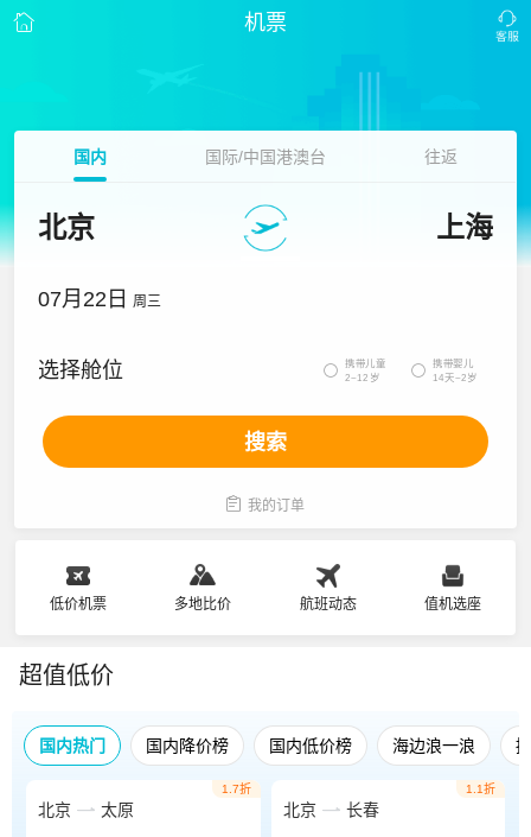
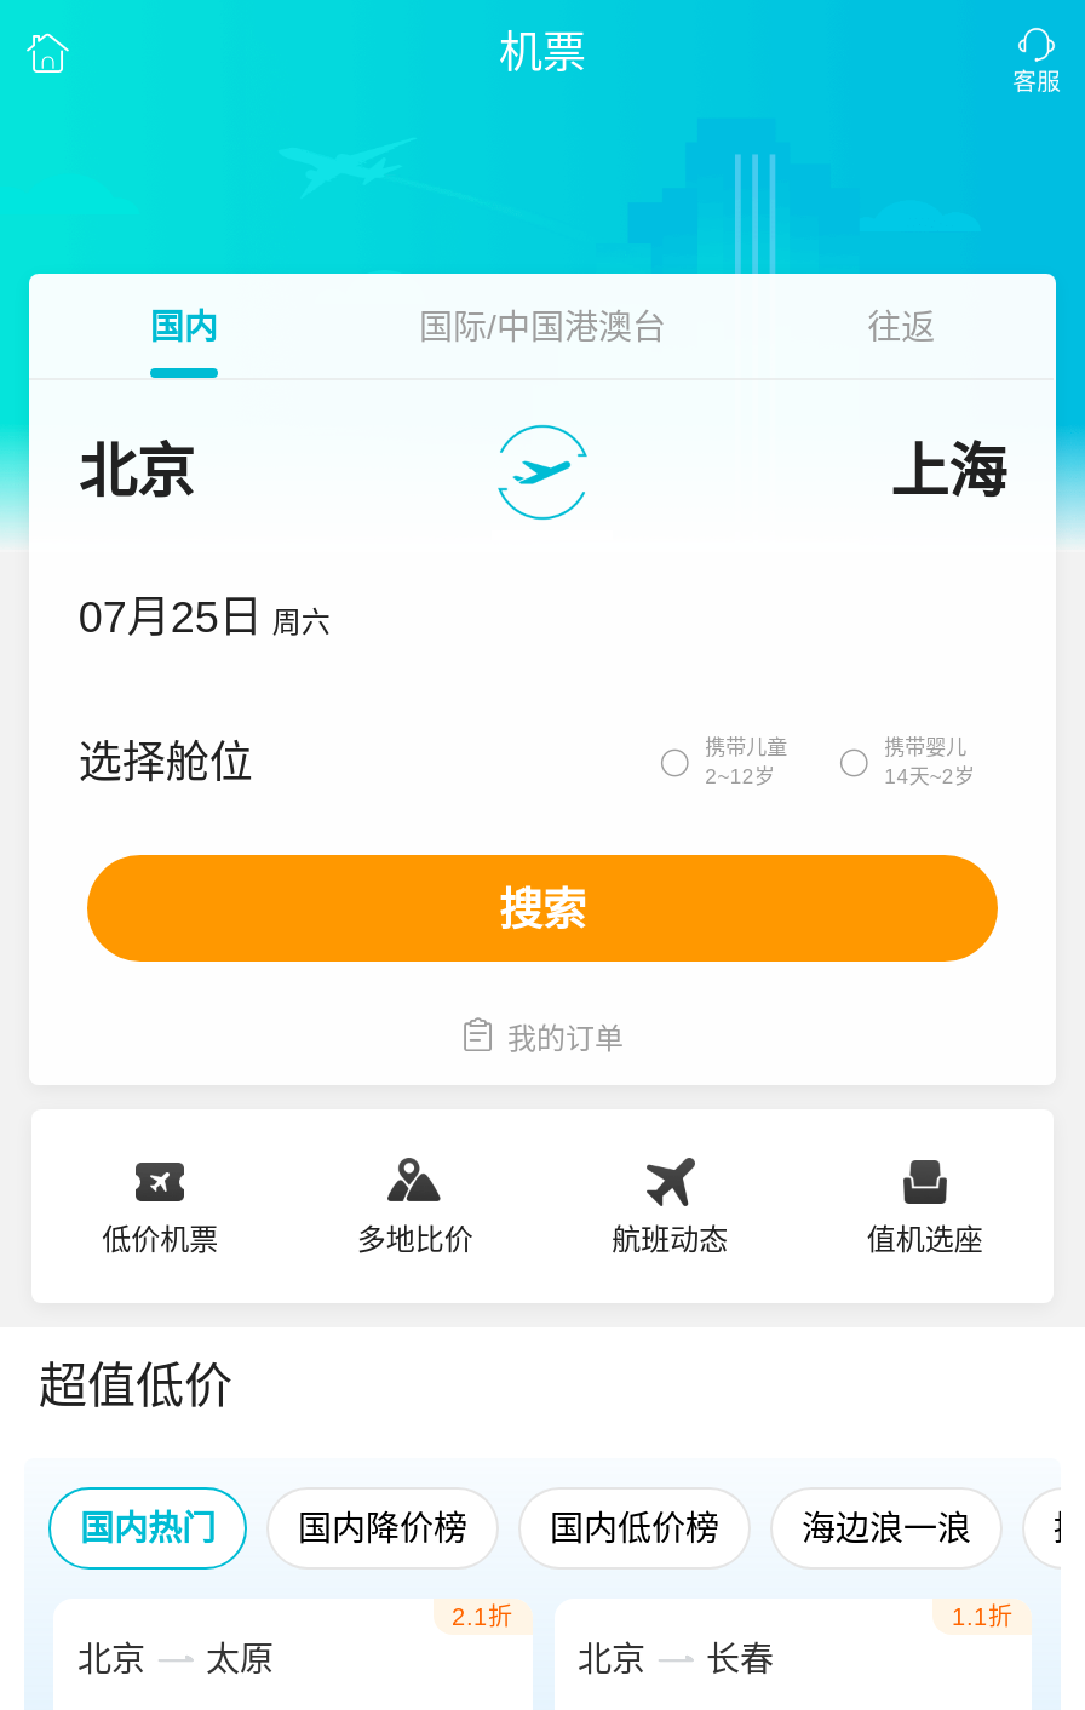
[38,287,162,311] 07月22日 周三 -> [78,593,330,642] 07月25日 周六
[221,782,251,795] 1.7折 -> [452,1603,512,1630] 2.1折

